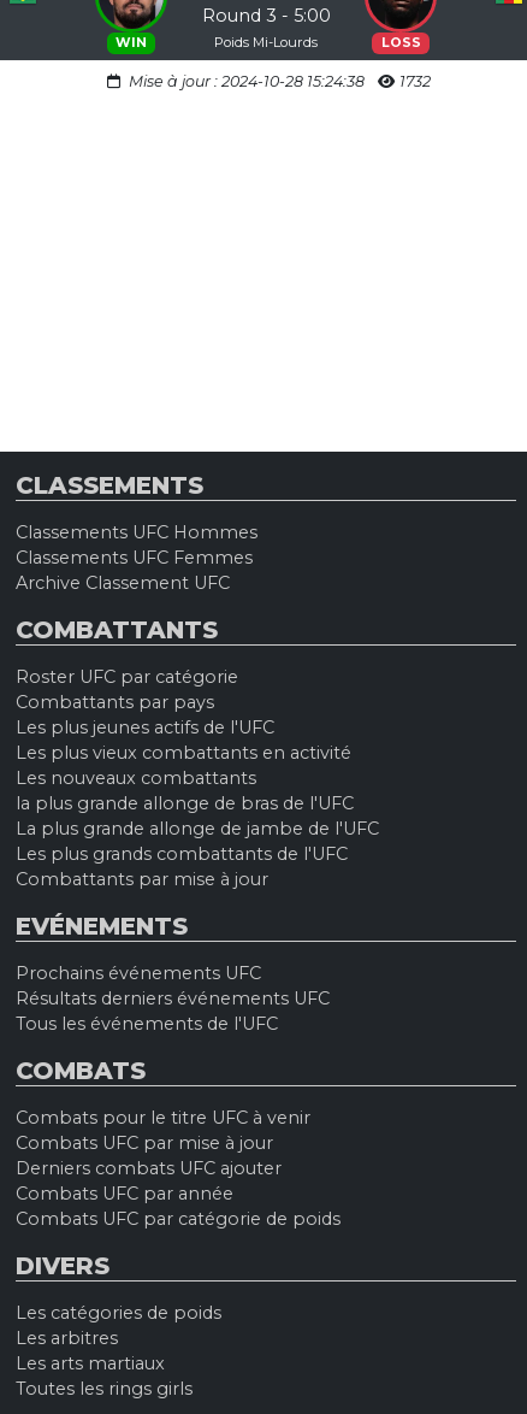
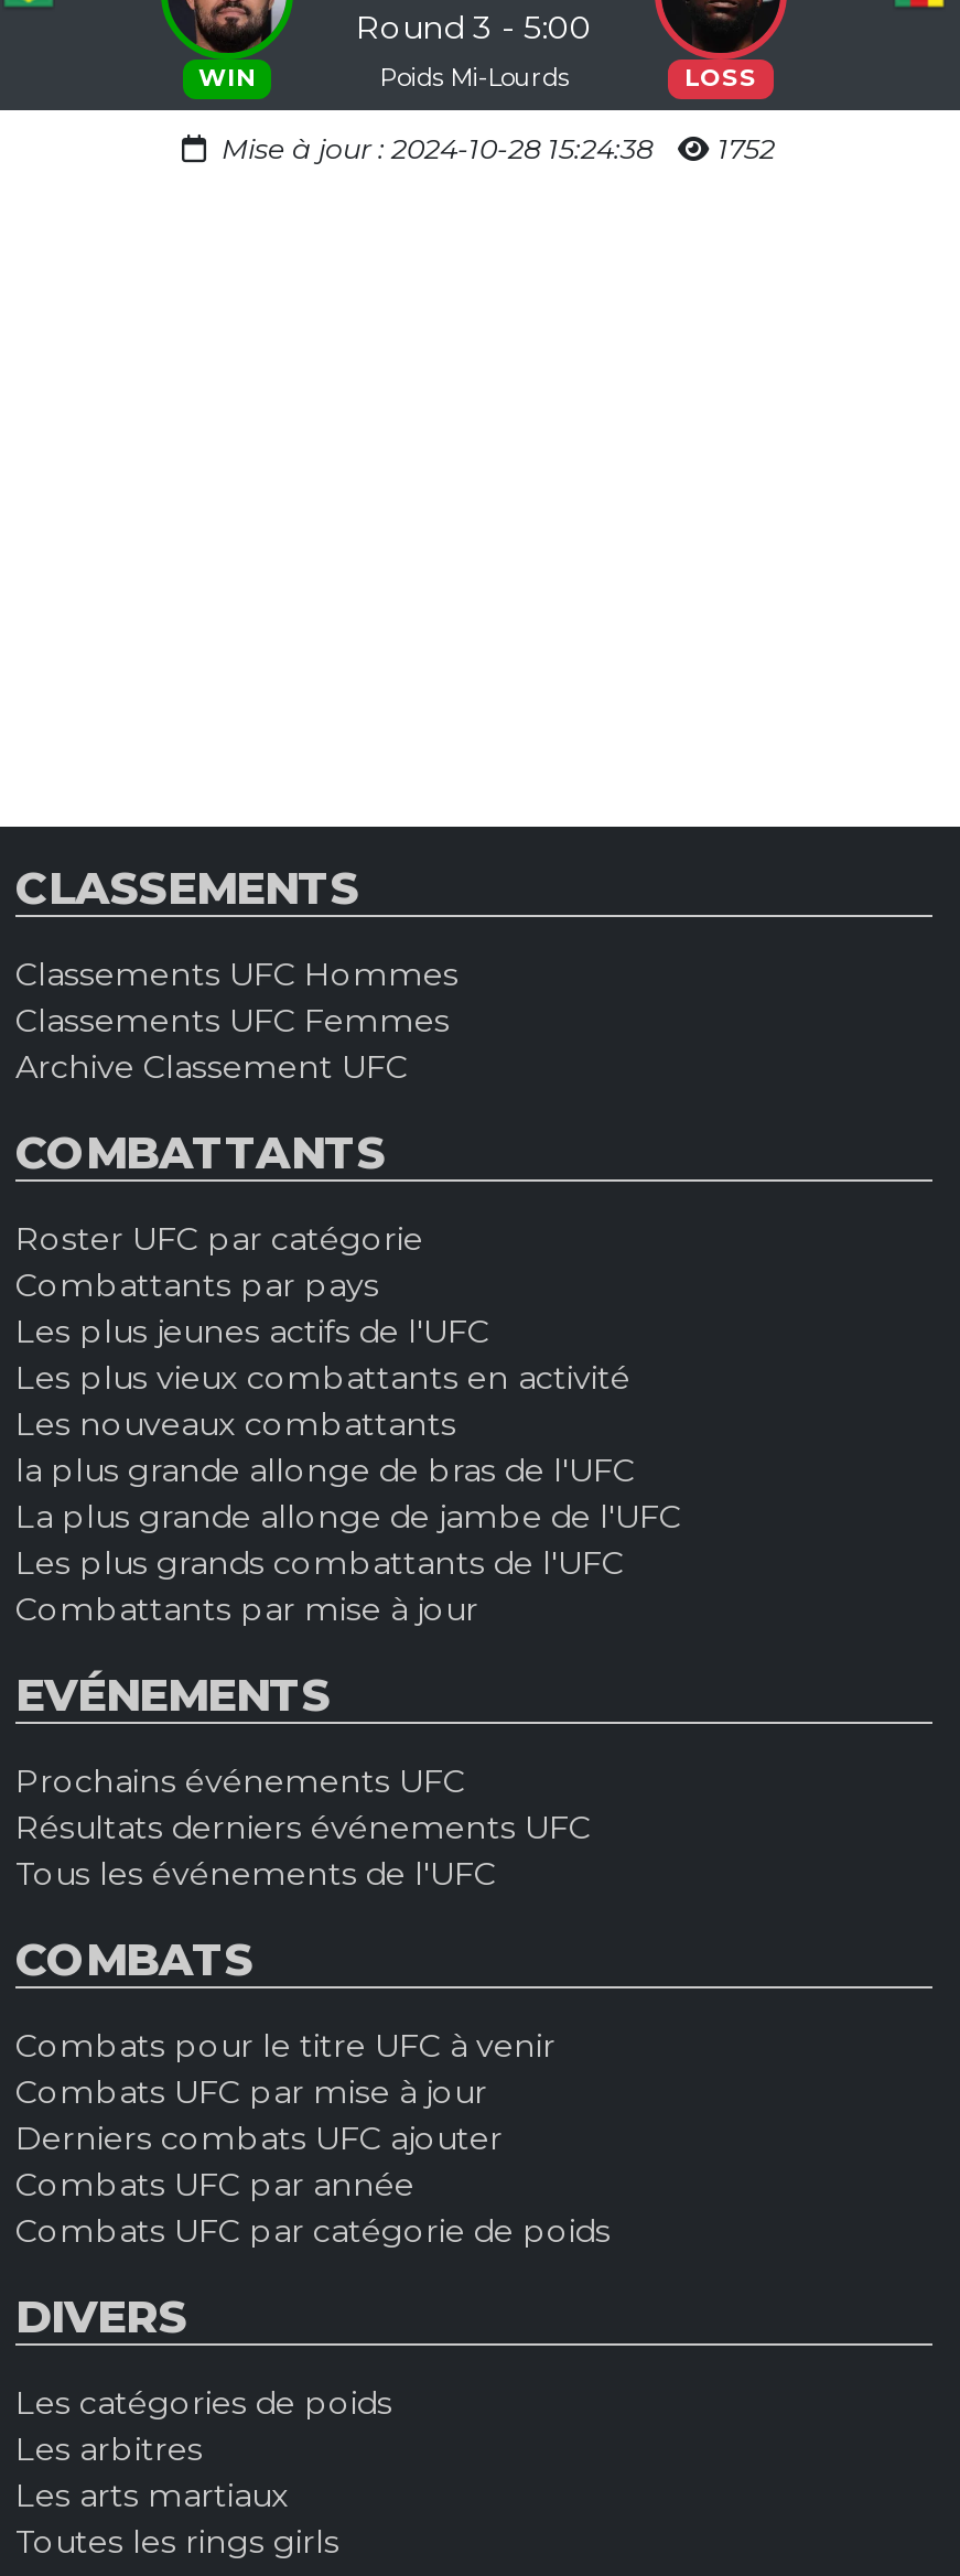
[125,72,430,90] Mise à jour : 2024-10-28 15:24:38 1732 -> [215,131,775,164] Mise à jour : 2024-10-28 15:24:38 1752

